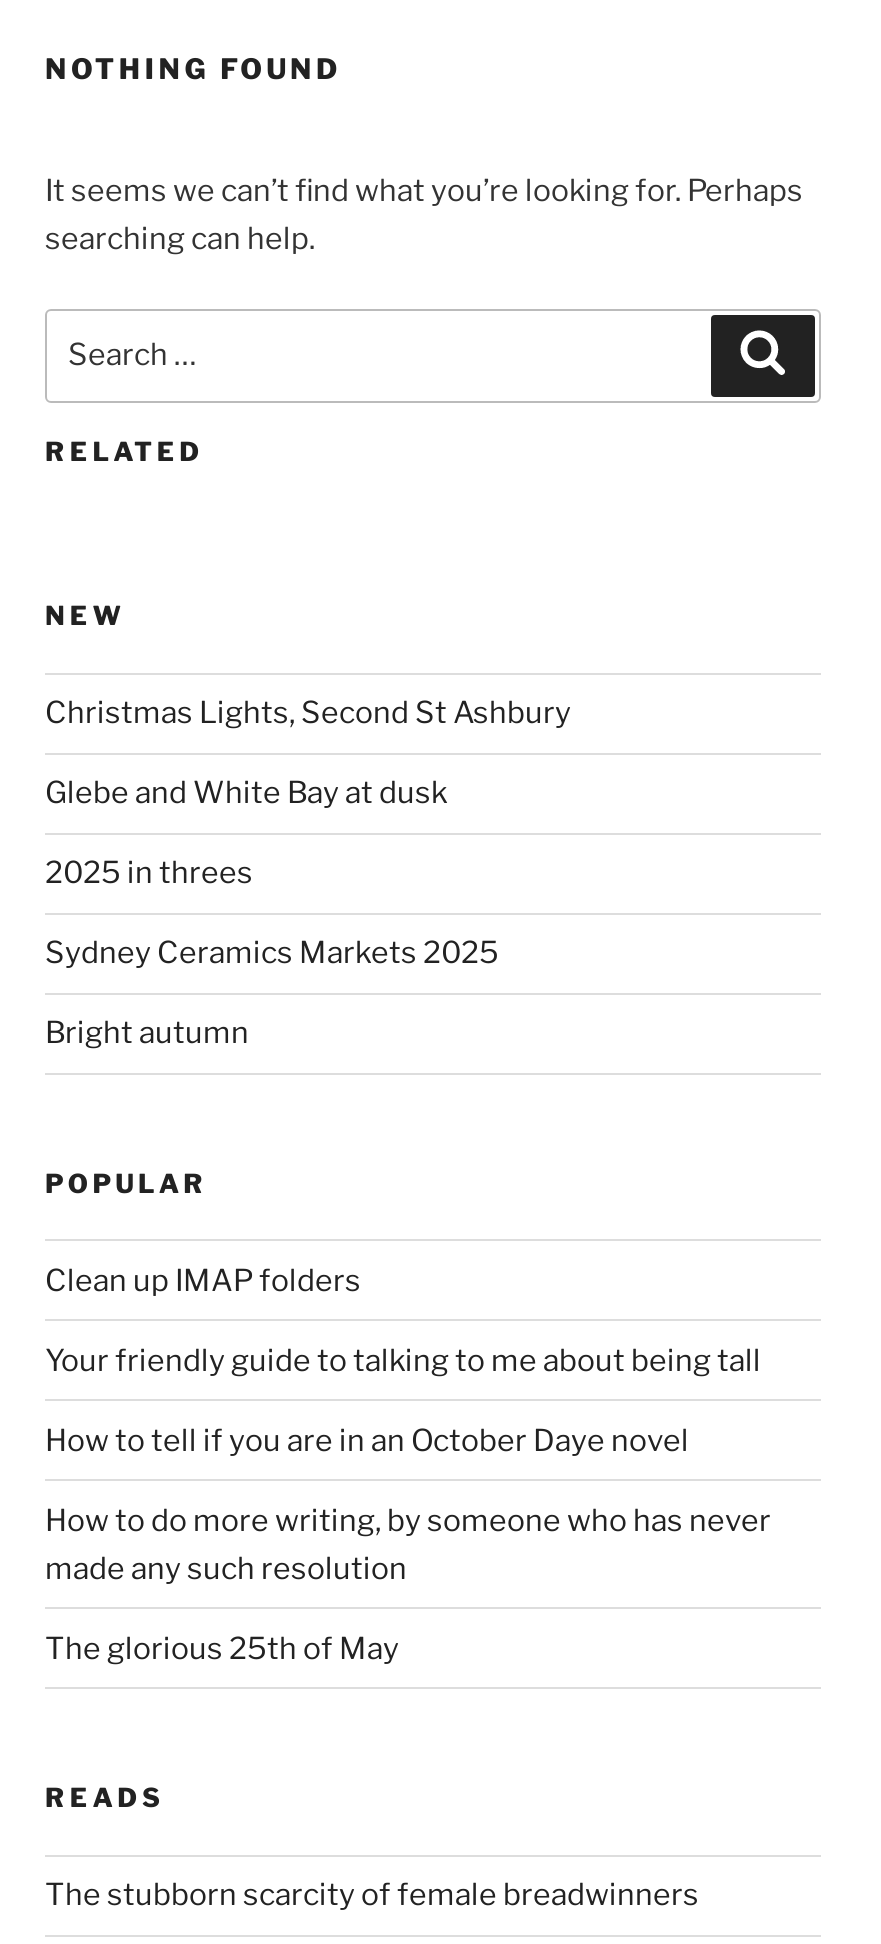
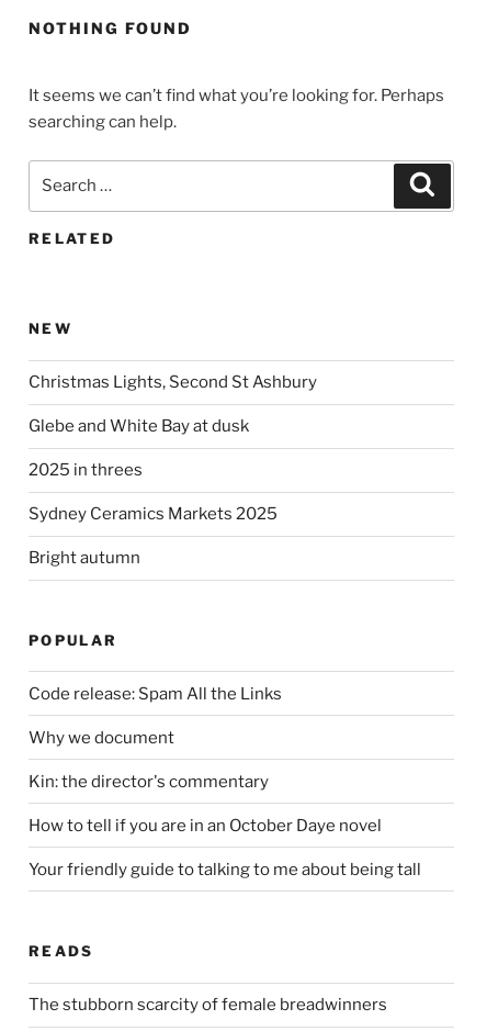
[45,1262,361,1298] Clean up IMAP folders -> [29,683,282,791] Code release: Spam All the Links | Why we document | Kin: the director's commentary
moved [45,1342,761,1378] -> [29,859,421,879]: Your friendly guide to talking to me about being tall
moved [45,1422,689,1458] -> [29,815,382,835]: How to tell if you are in an October Daye novel
[45,1502,771,1666] How to do more writing, by someone who has never | made any such resolution | The glorious 25th of May -> none

